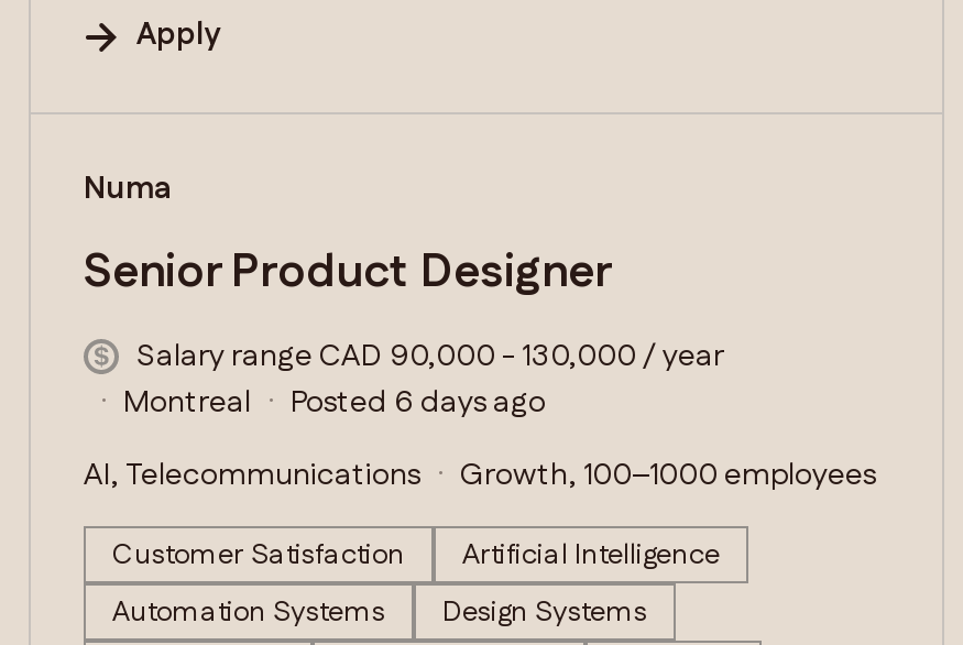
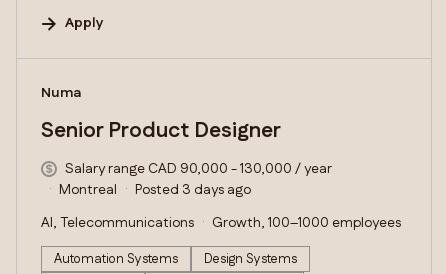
[291,381,546,425] Posted 6 days ago -> [135,180,251,200] Posted 3 days ago
[112,535,720,575] Customer Satisfaction | Artificial Intelligence -> none

